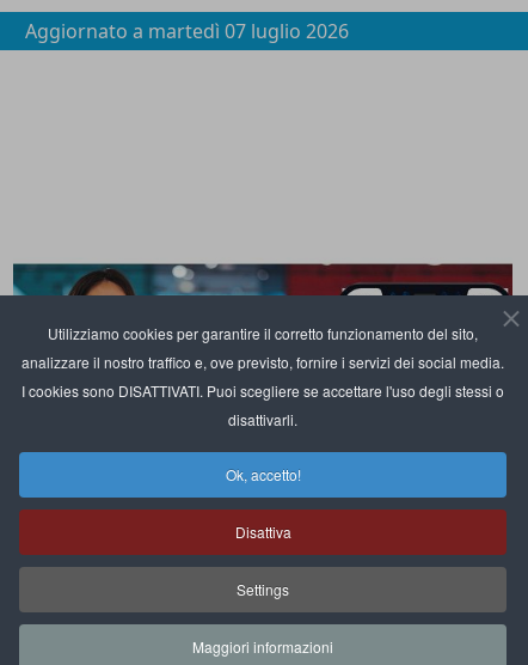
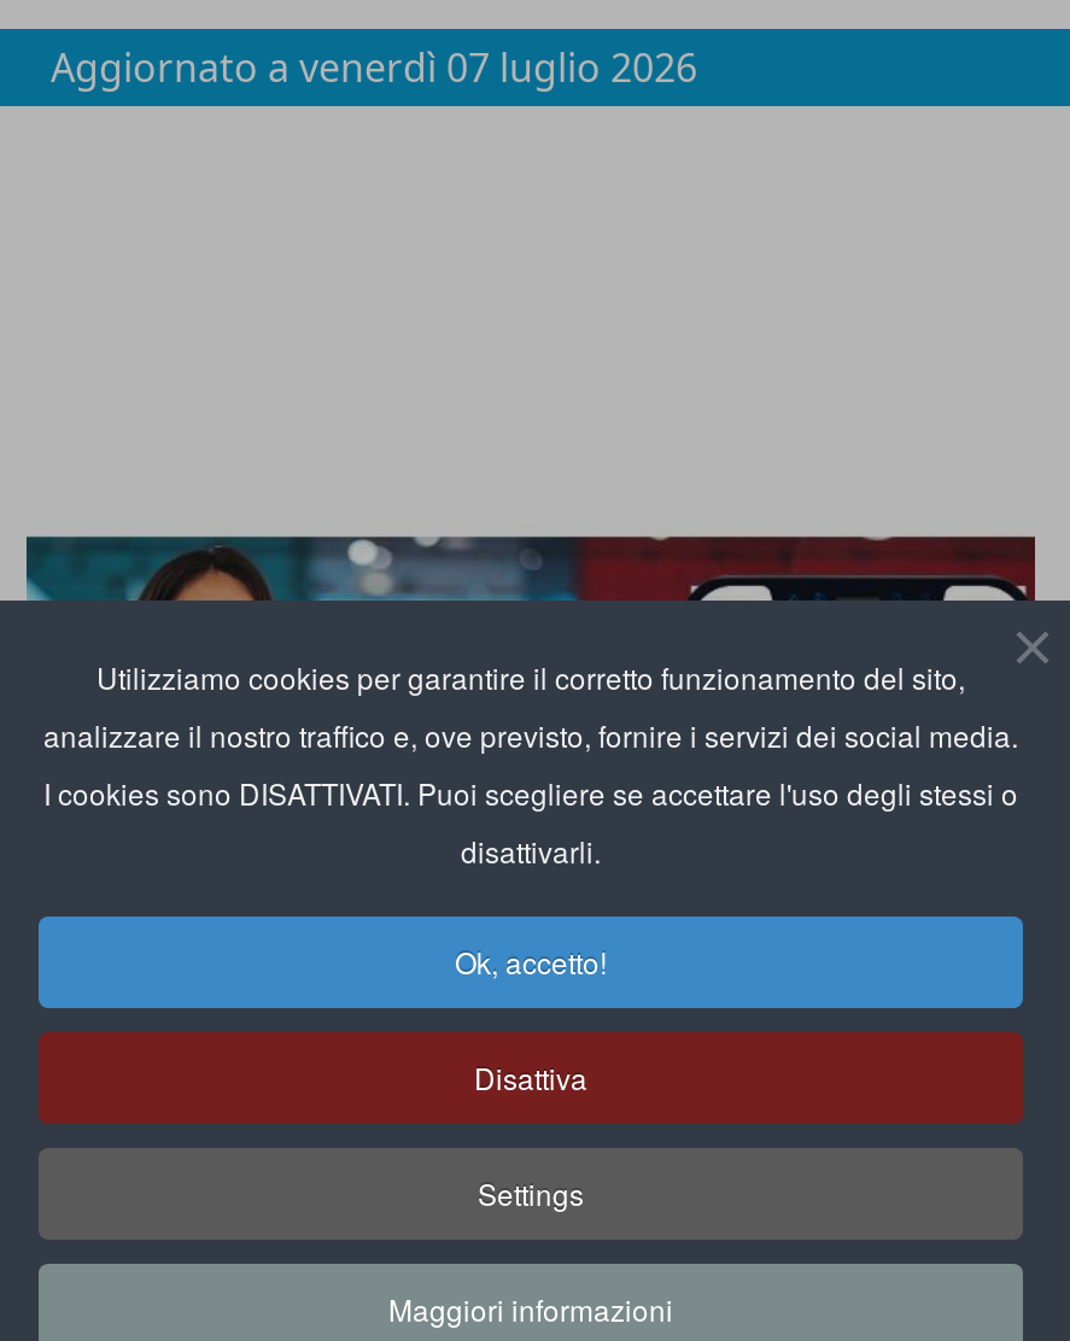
[25,18,349,44] Aggiornato a martedì 07 luglio 2026 -> [51,41,697,94] Aggiornato a venerdì 07 luglio 2026

